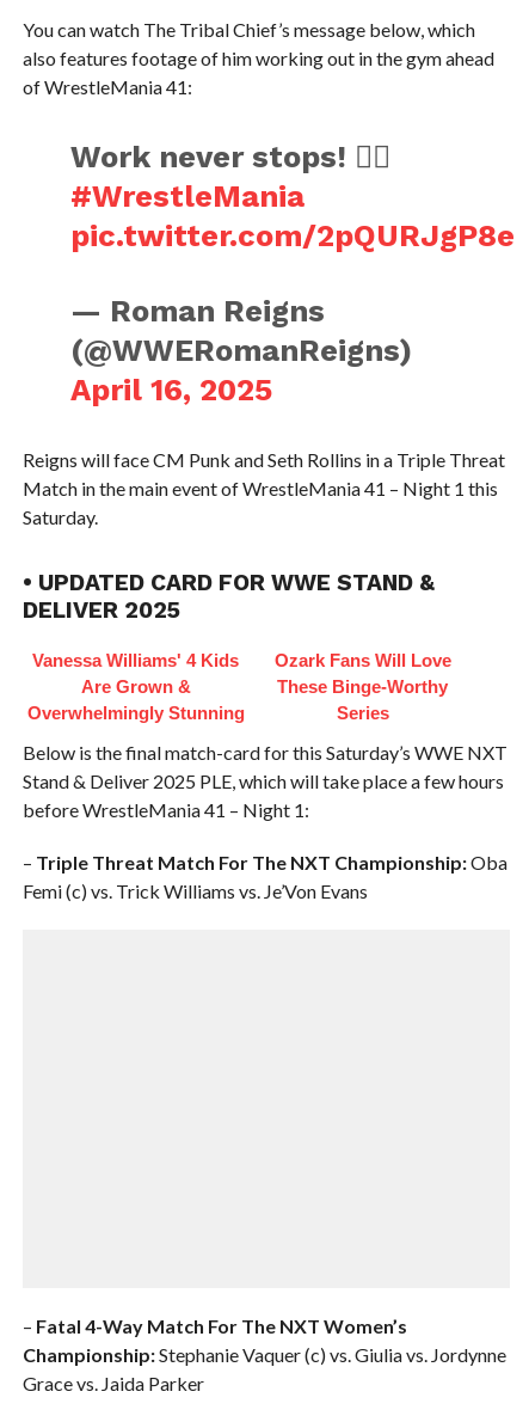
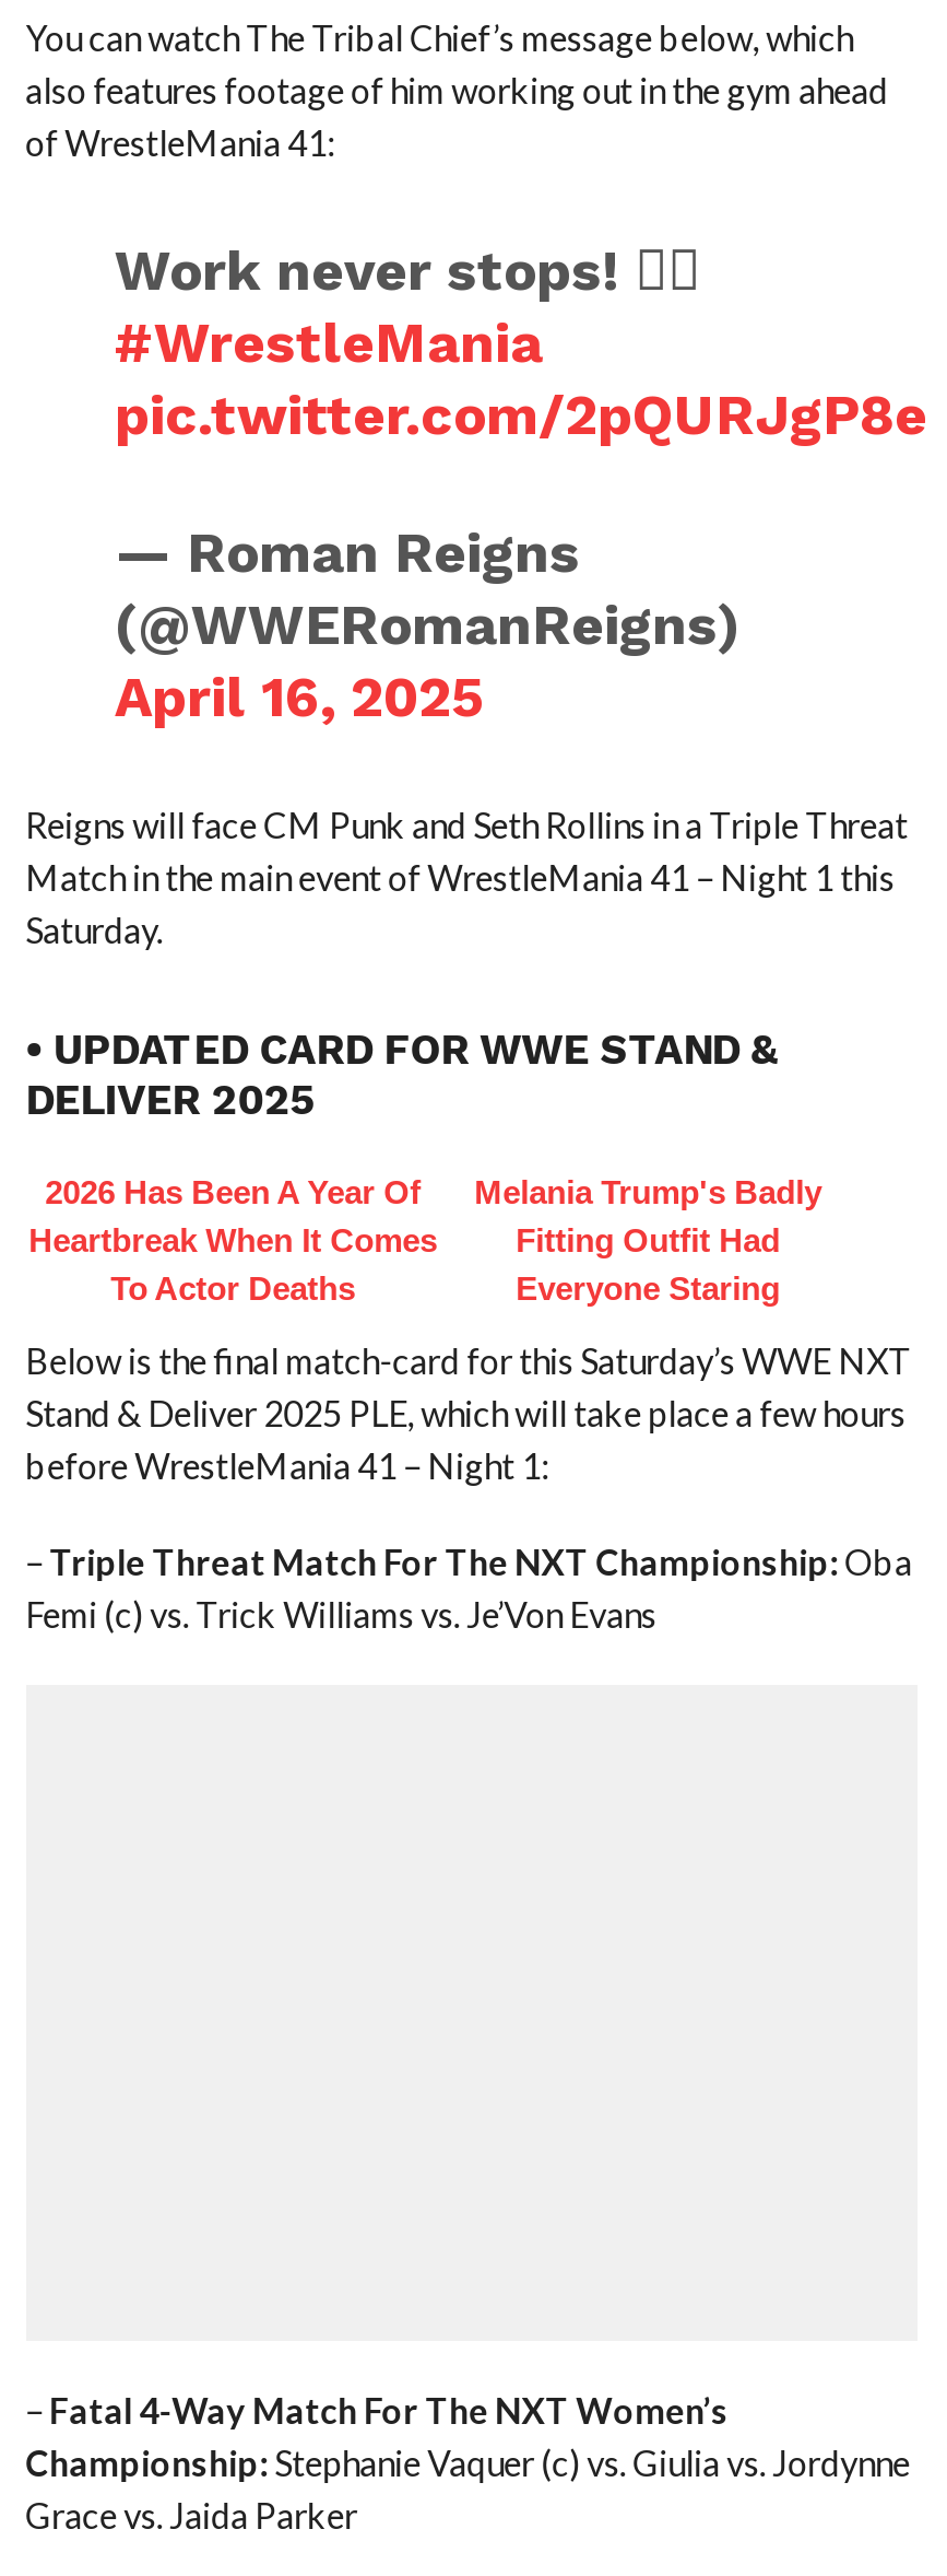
[27,650,244,723] Vanessa Williams' 4 Kids | Are Grown & | Overwhelmingly Stunning -> [29,1173,437,1307] 2026 Has Been A Year Of | Heartbreak When It Comes | To Actor Deaths
[274,650,451,723] Ozark Fans Will Love | These Binge‑Worthy | Series -> [474,1173,822,1307] Melania Trump's Badly | Fitting Outfit Had | Everyone Staring

